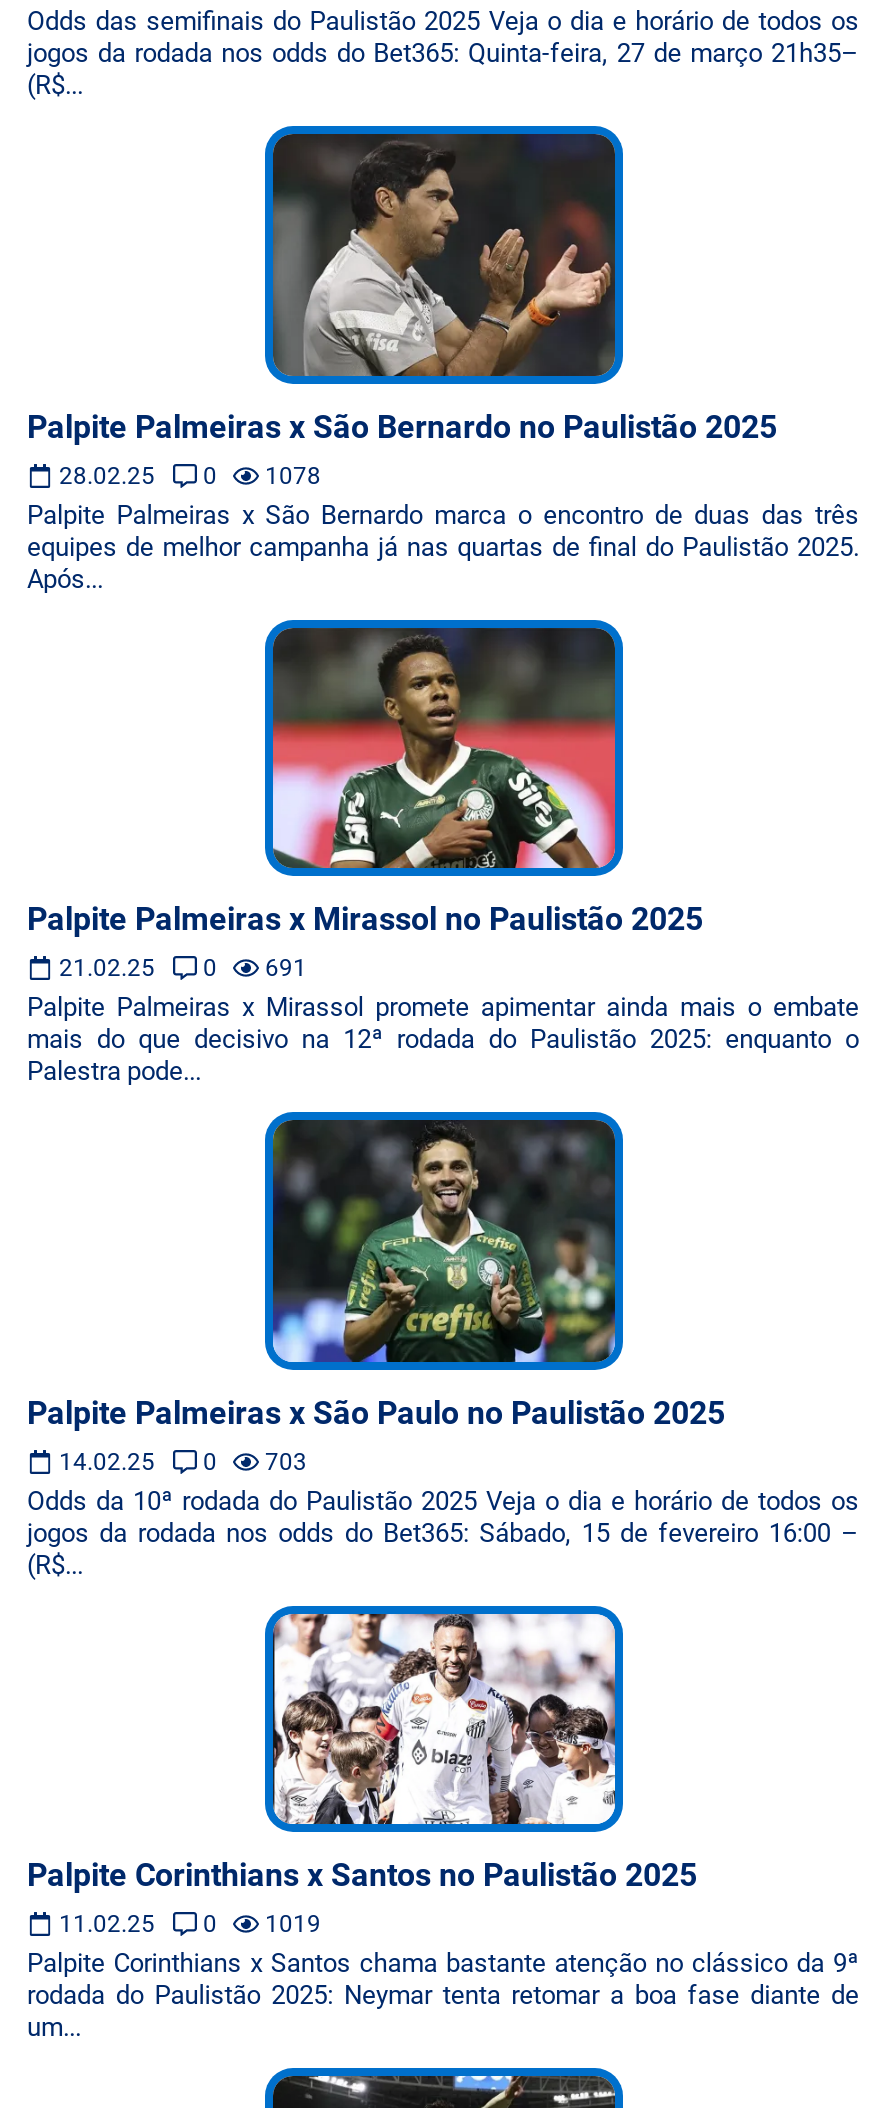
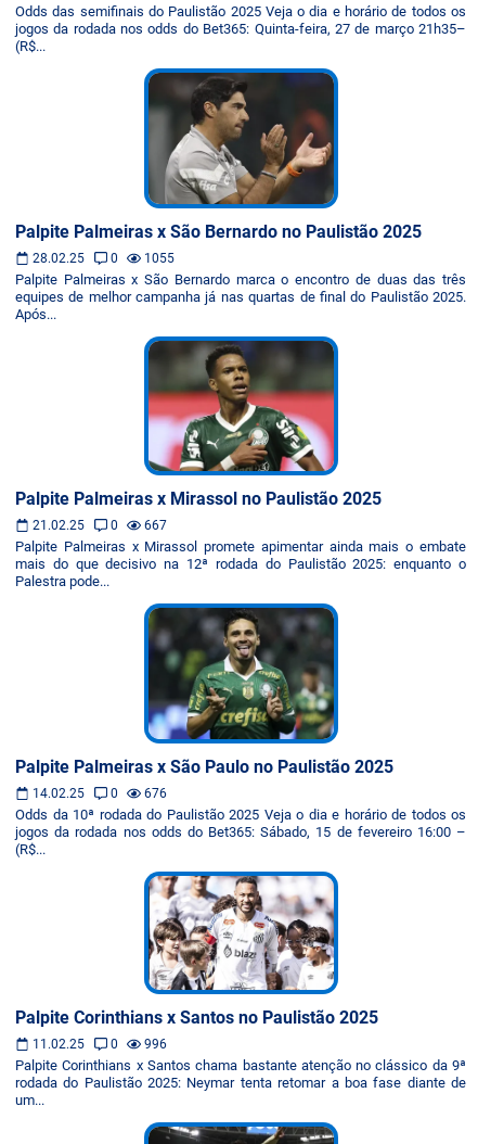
[59,461,321,489] 28.02.25 0 1078 -> [33,250,175,265] 28.02.25 0 1055
[59,954,307,982] 21.02.25 0 691 -> [33,518,167,533] 21.02.25 0 667
[59,1448,307,1476] 14.02.25 0 703 -> [33,786,167,801] 14.02.25 0 676
[59,1910,321,1938] 11.02.25 0 1019 -> [33,1037,167,1052] 11.02.25 0 996

